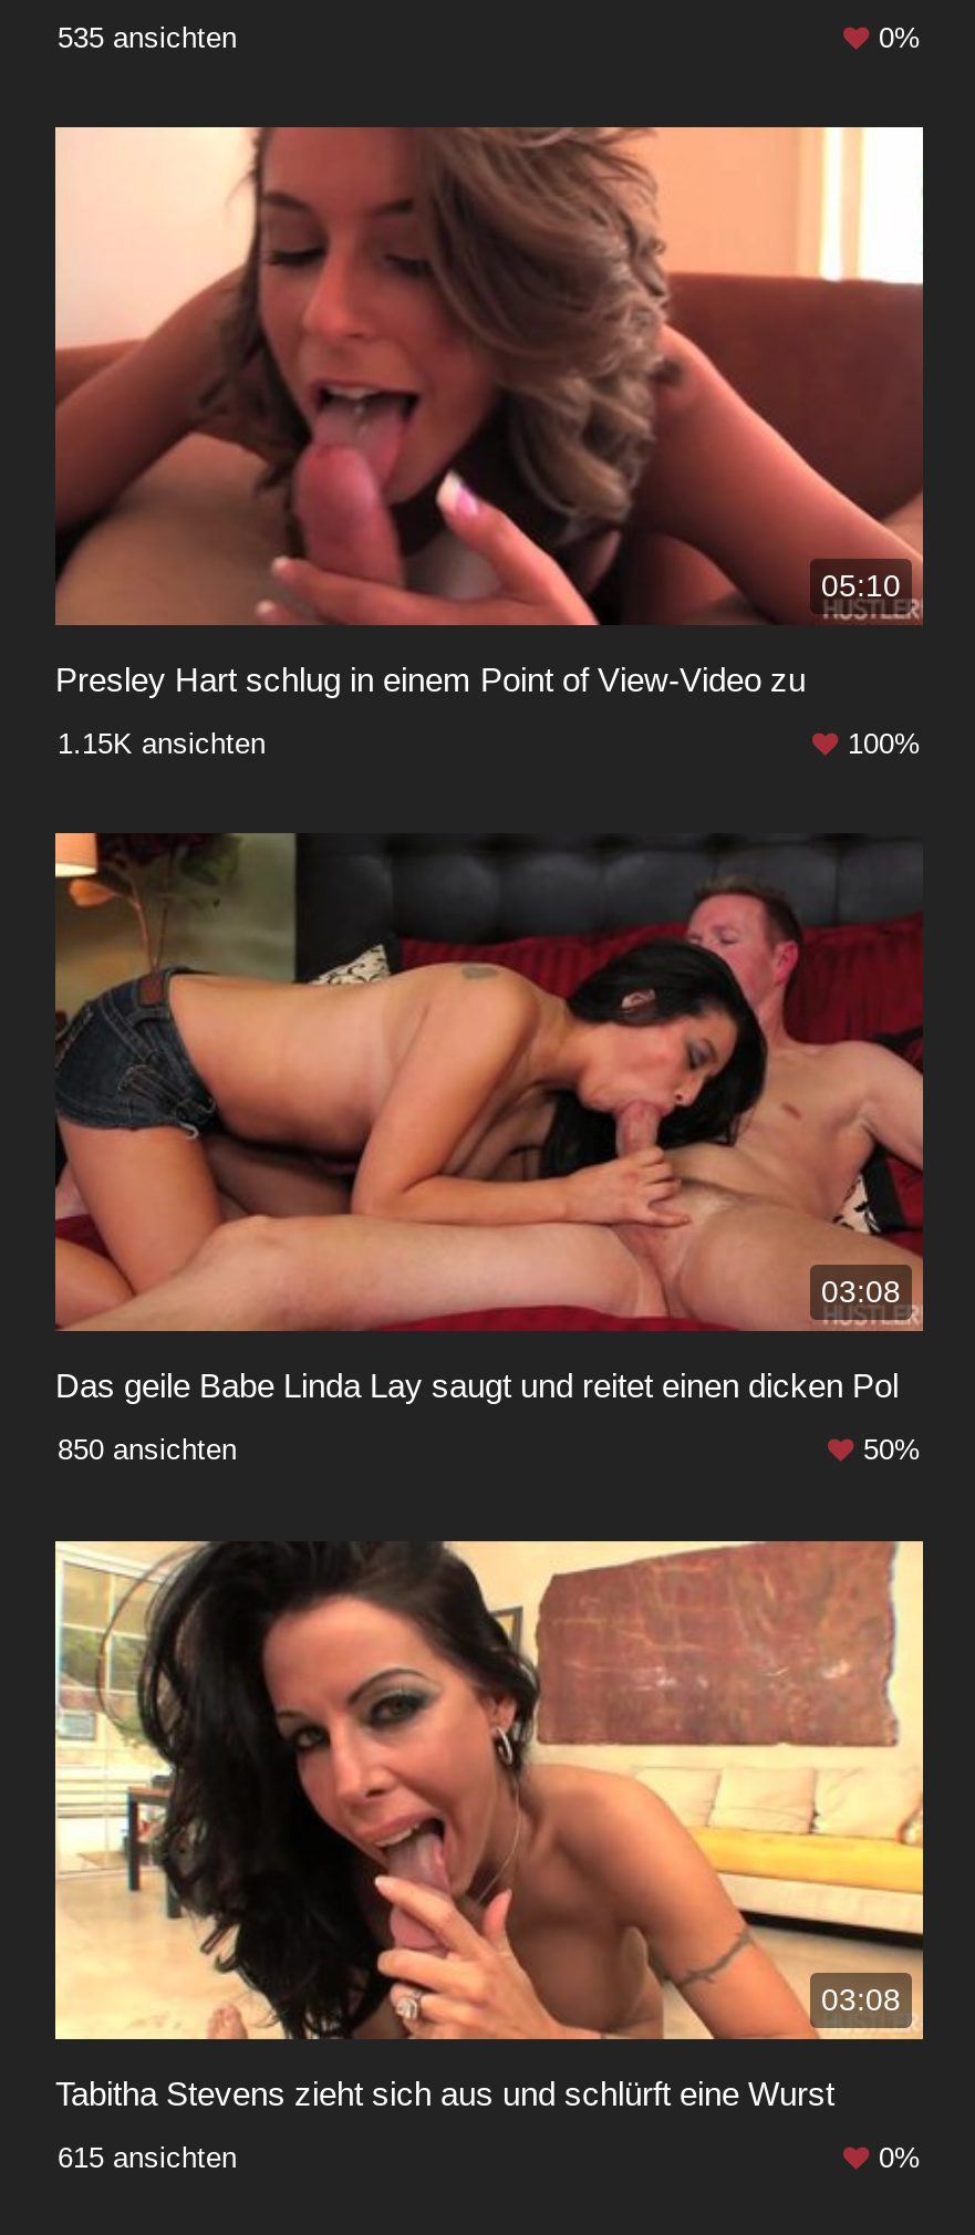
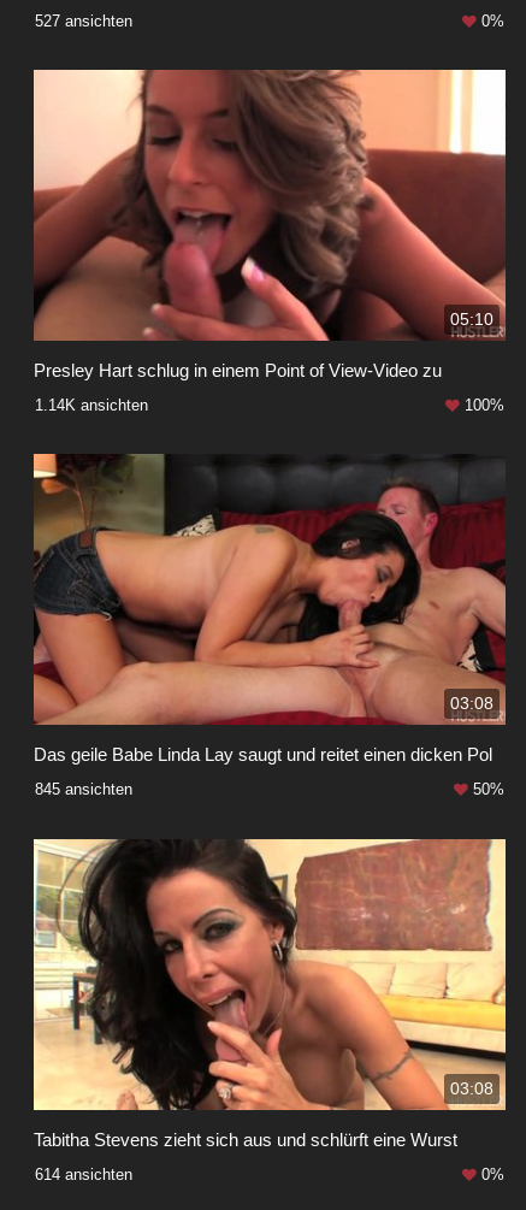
[58,20,237,54] 535 ansichten -> [35,12,132,30] 527 ansichten
[58,727,266,760] 1.15K ansichten -> [35,396,148,414] 1.14K ansichten
[58,1434,237,1467] 850 ansichten -> [35,781,132,799] 845 ansichten
[58,2141,237,2174] 615 ansichten -> [35,1165,132,1183] 614 ansichten

